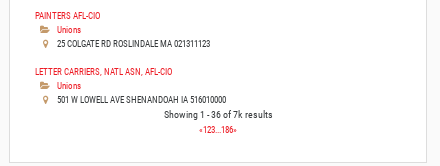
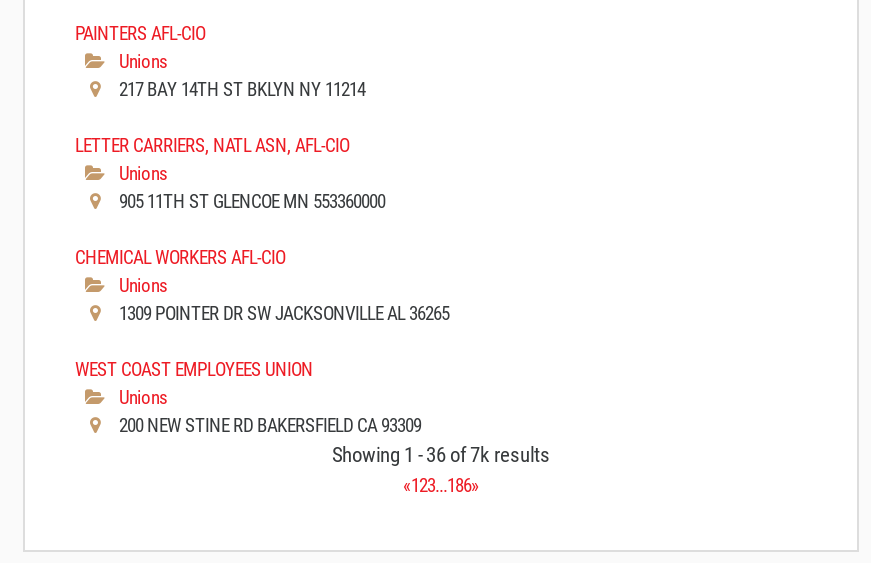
[55,38,210,49] 25 COLGATE RD ROSLINDALE MA 021311123 -> [115,78,365,100] 217 BAY 14TH ST BKLYN NY 11214
[55,94,226,105] 501 W LOWELL AVE SHENANDOAH IA 516010000 -> [75,190,449,436] 905 11TH ST GLENCOE MN 553360000 | CHEMICAL WORKERS AFL-CIO | Unions | 1309 POINTER DR SW JACKSONVILLE AL 36265 | WEST COAST EMPLOYEES UNION | Unions | 200 NEW STINE RD BAKERSFIELD CA 93309

